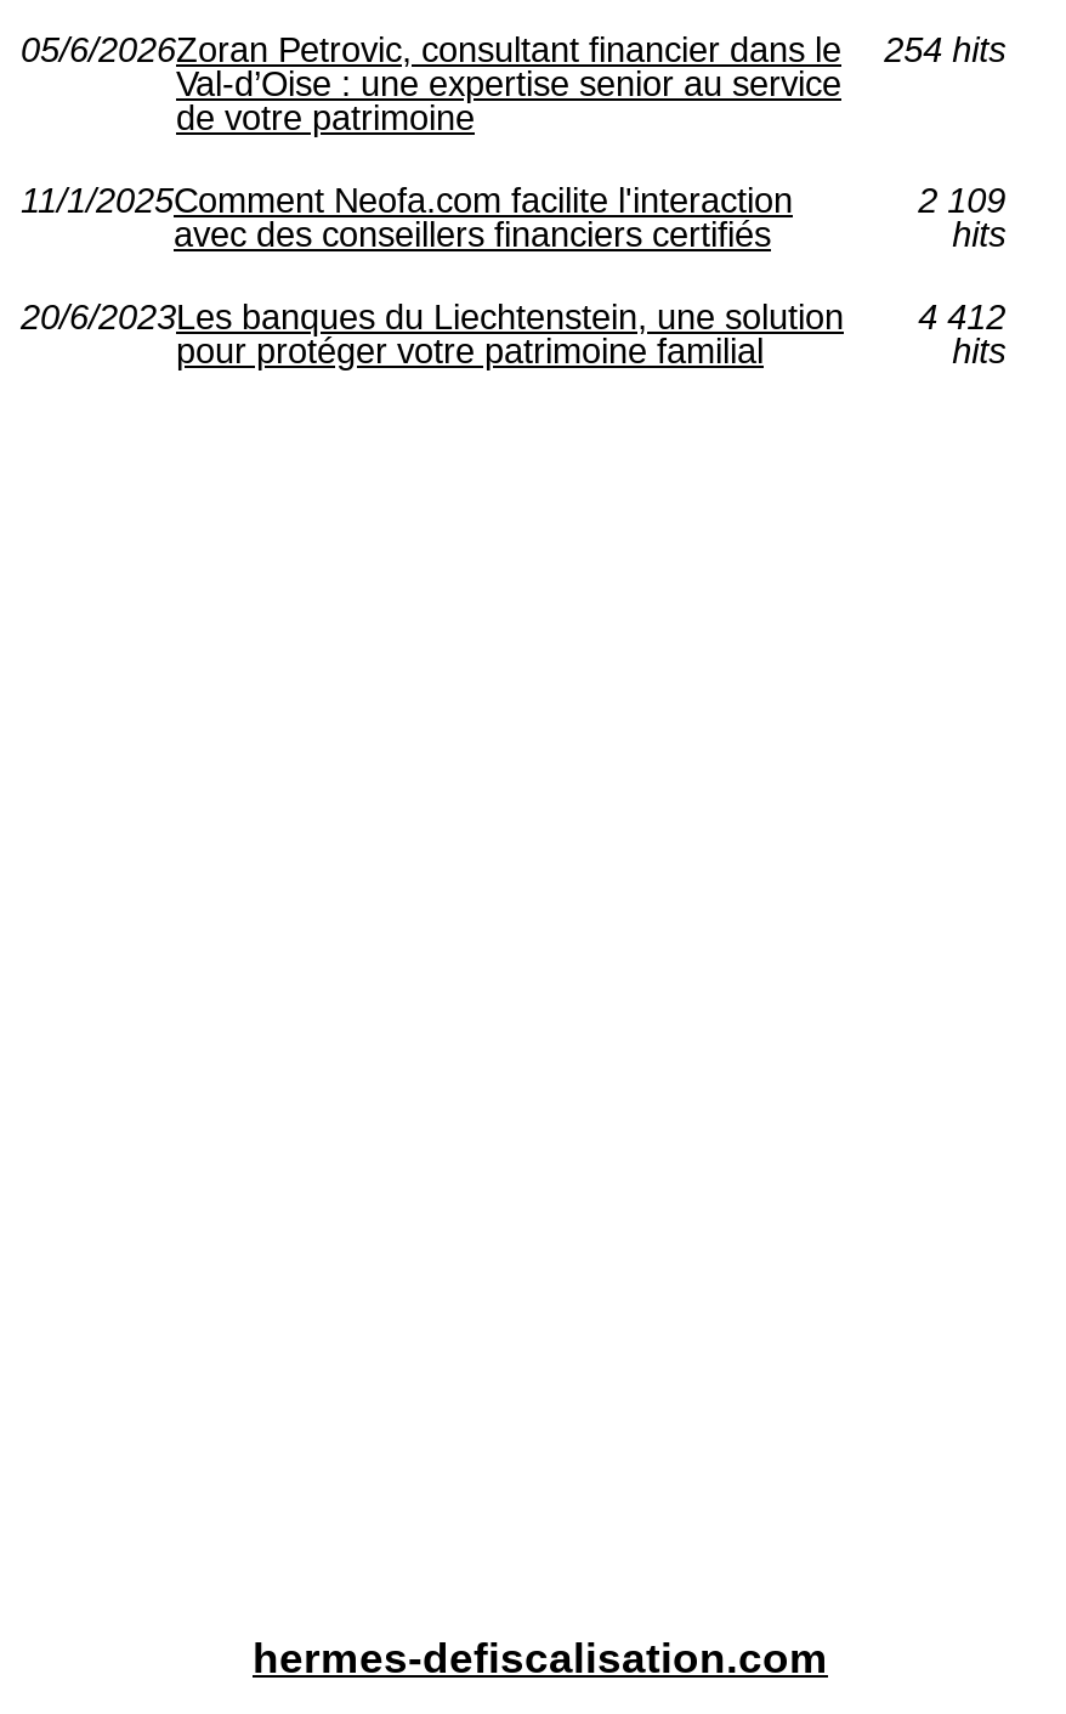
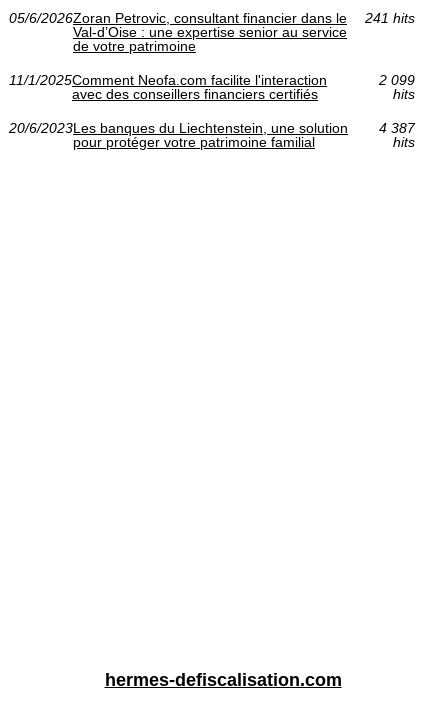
[21,31,1006,70] 05/6/2026Zoran Petrovic, consultant financier dans le 254 hits -> [9,10,415,26] 05/6/2026Zoran Petrovic, consultant financier dans le 241 hits
[918,182,1006,221] 2 109 -> [379,72,415,88] 2 099
[21,298,1006,337] 20/6/2023Les banques du Liechtenstein, une solution 4 412 -> [9,120,415,136] 20/6/2023Les banques du Liechtenstein, une solution 4 387

